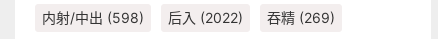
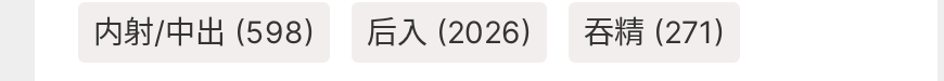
[168,9,243,26] 后入(2022) -> [367,14,532,50] 后入(2026)
[267,9,335,26] 吞精(269) -> [584,14,725,50] 吞精(271)

